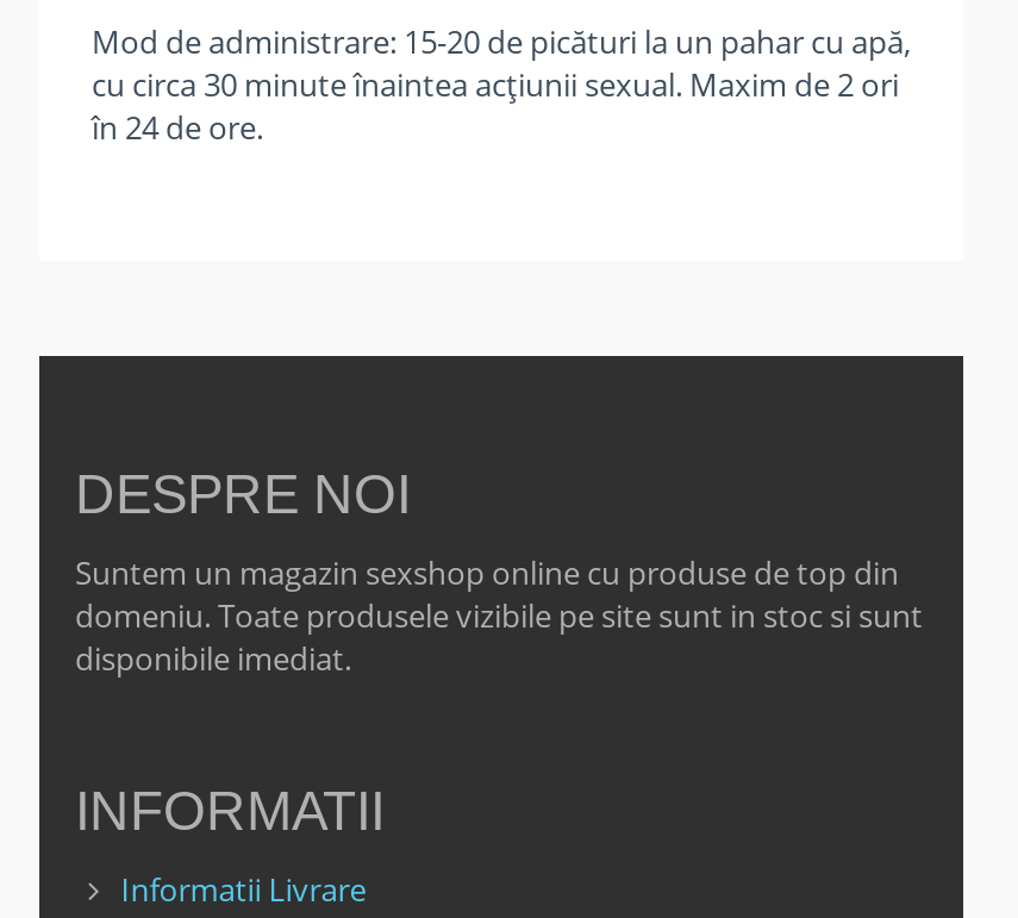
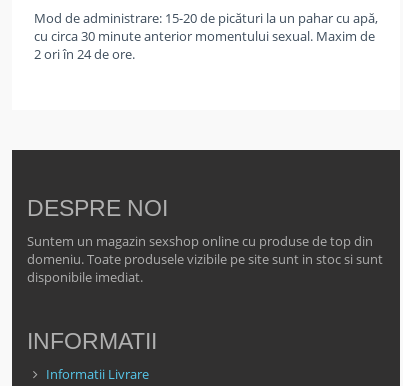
[92,63,899,149] cu circa 30 minute înaintea acțiunii sexual. Maxim de 2 ori | în 24 de ore. -> [34,27,375,63] cu circa 30 minute anterior momentului sexual. Maxim de | 2 ori în 24 de ore.

